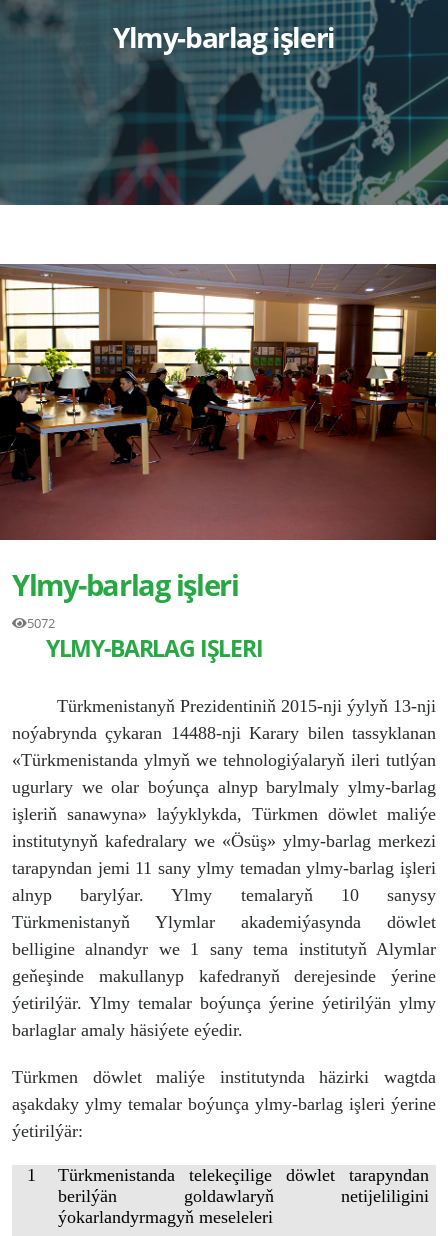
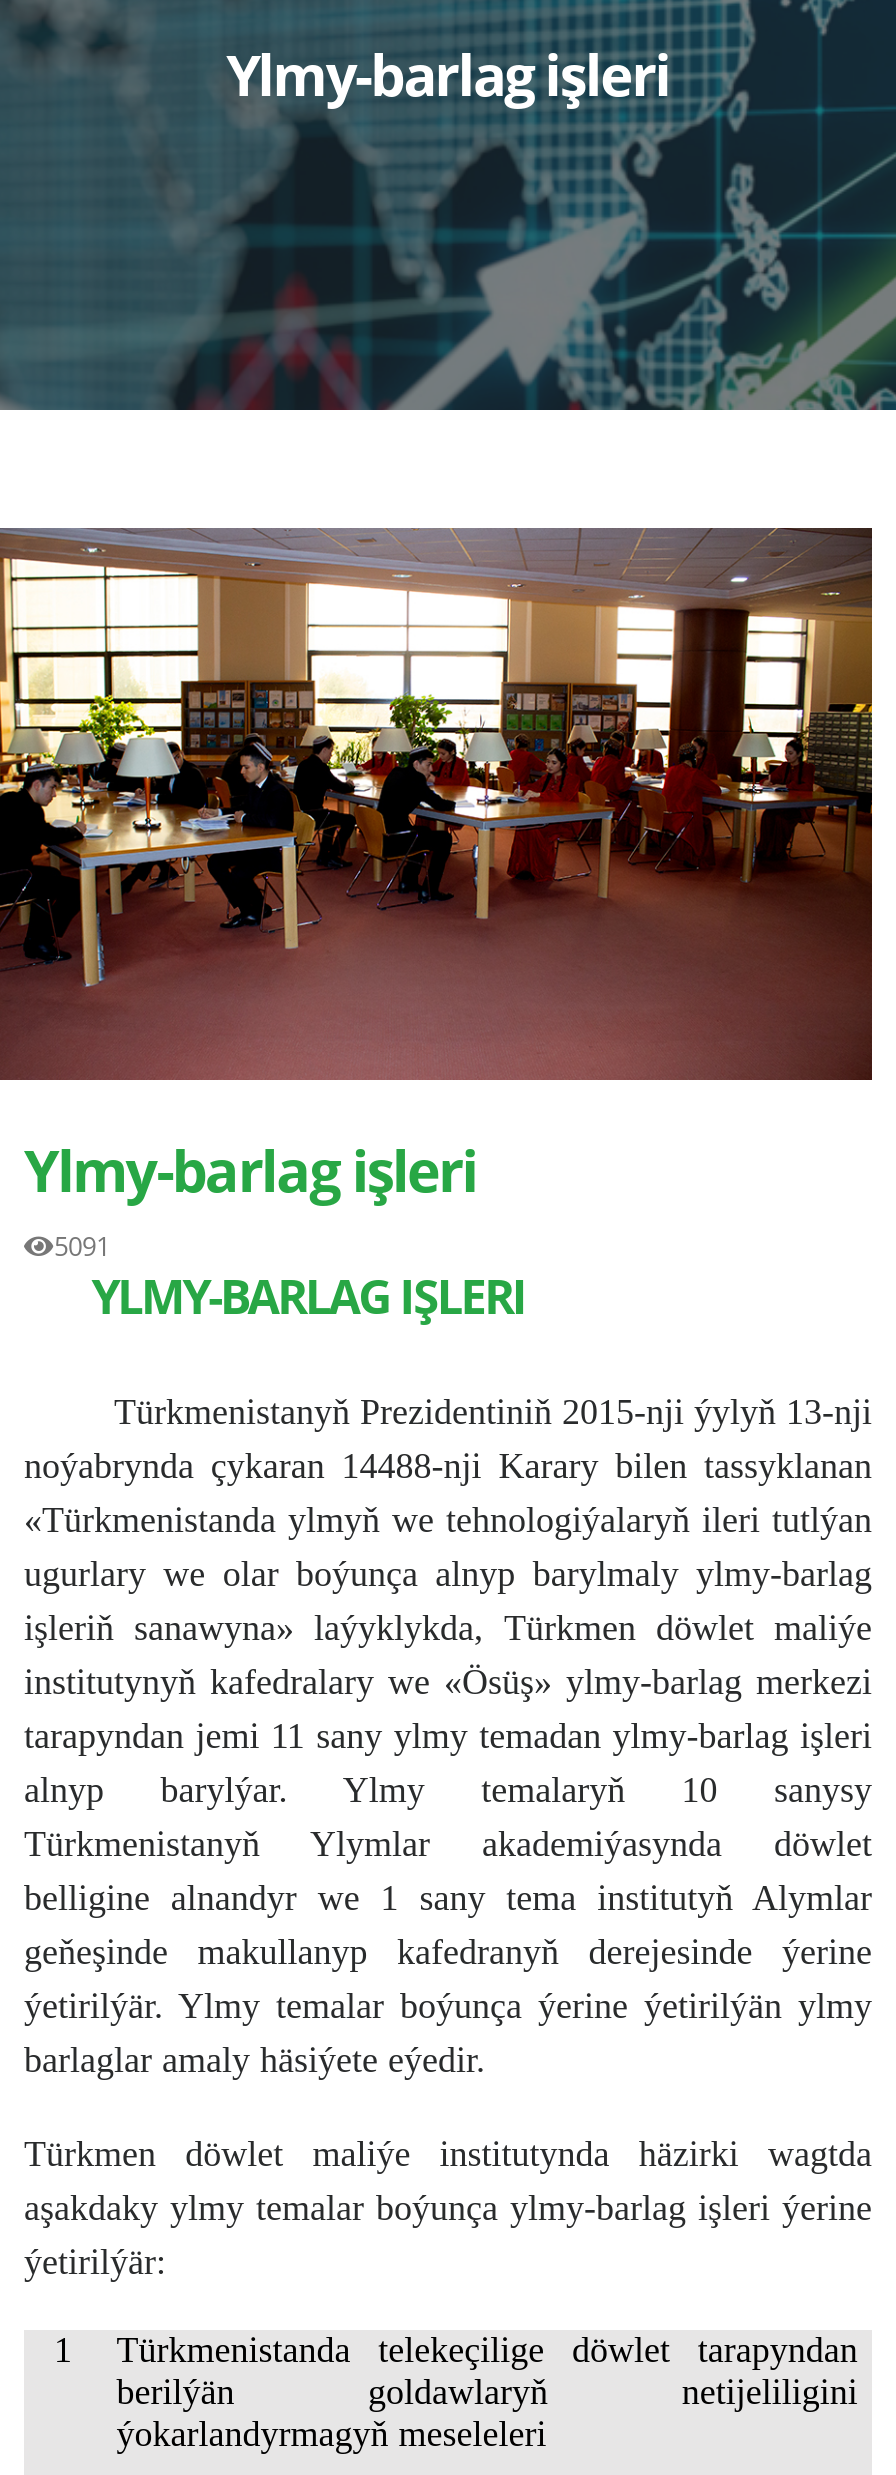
[27,614,55,632] 5072 -> [54,1229,110,1265] 5091

